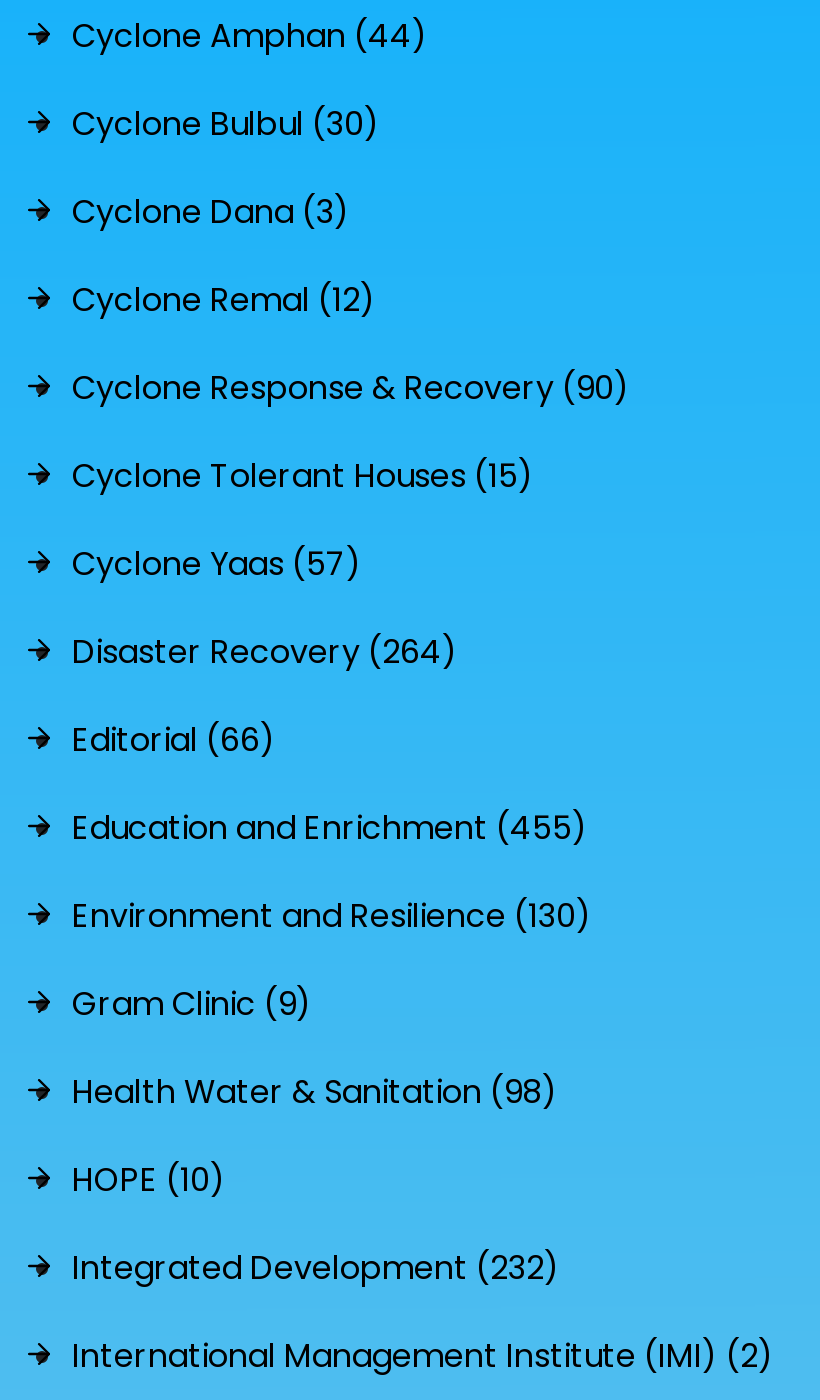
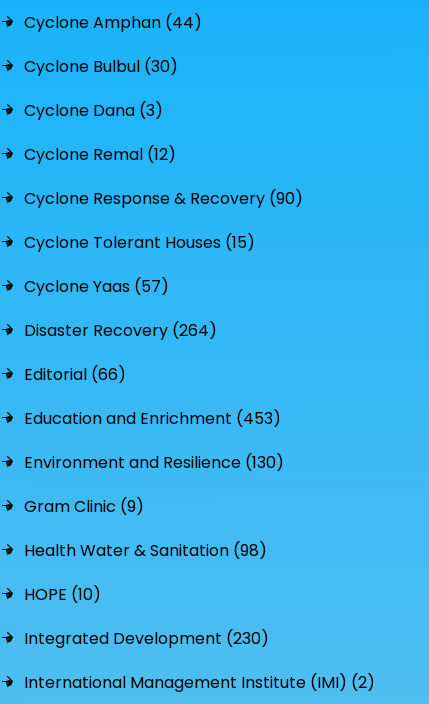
[72,805,588,851] Education and Enrichment (455) -> [24,407,281,430] Education and Enrichment (453)
[72,1245,560,1291] Integrated Development (232) -> [24,627,269,650] Integrated Development (230)

